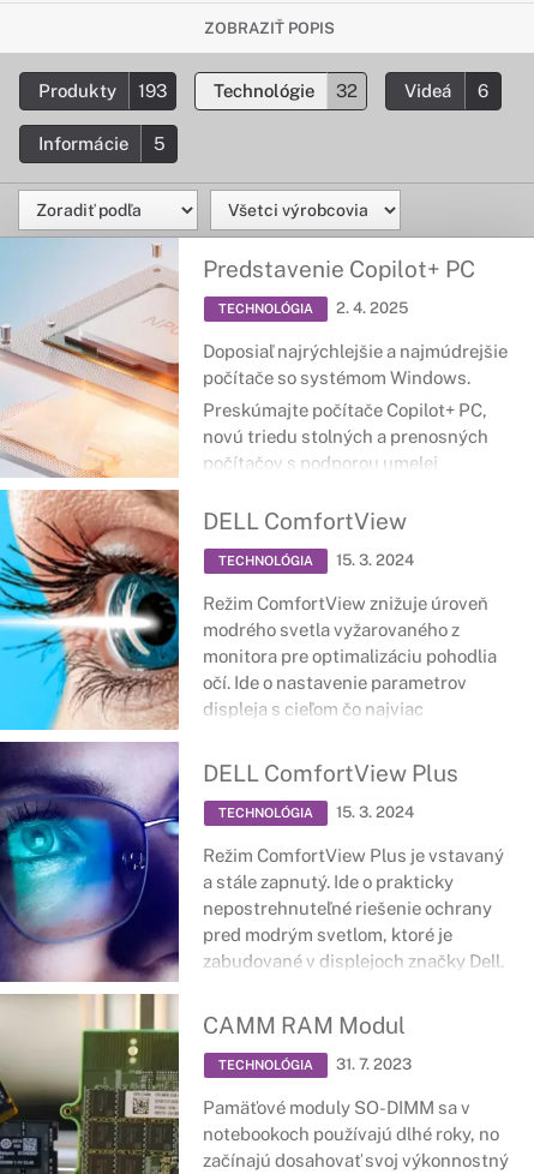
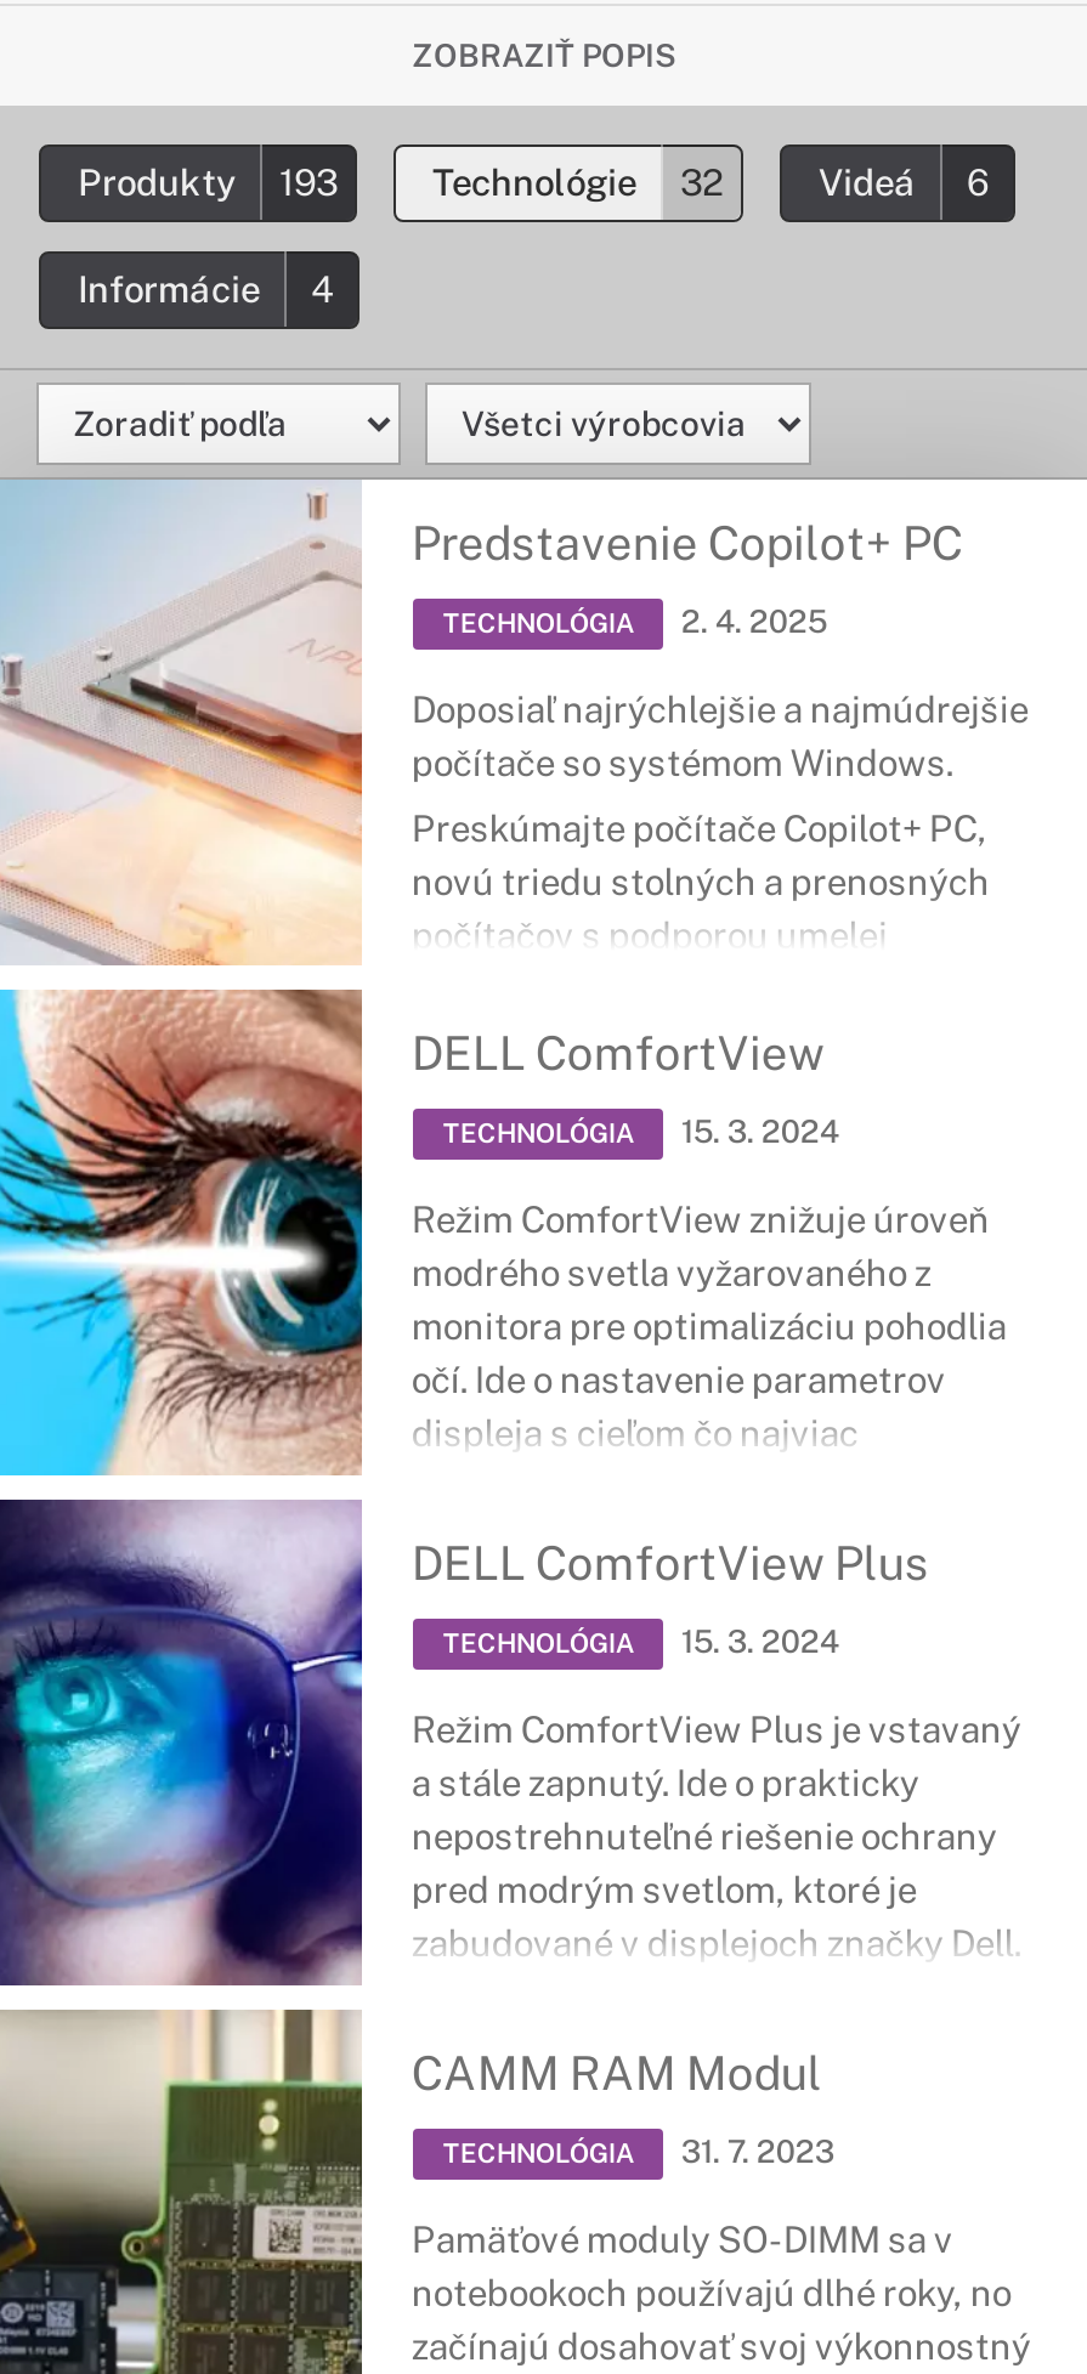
[38,133,165,154] Informácie 5 -> [78,268,333,310] Informácie 4

